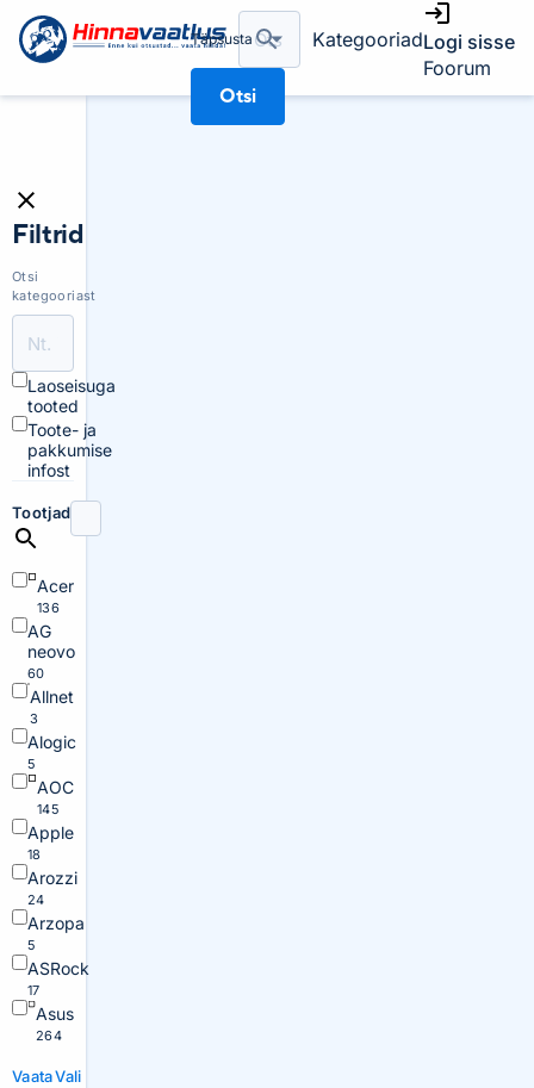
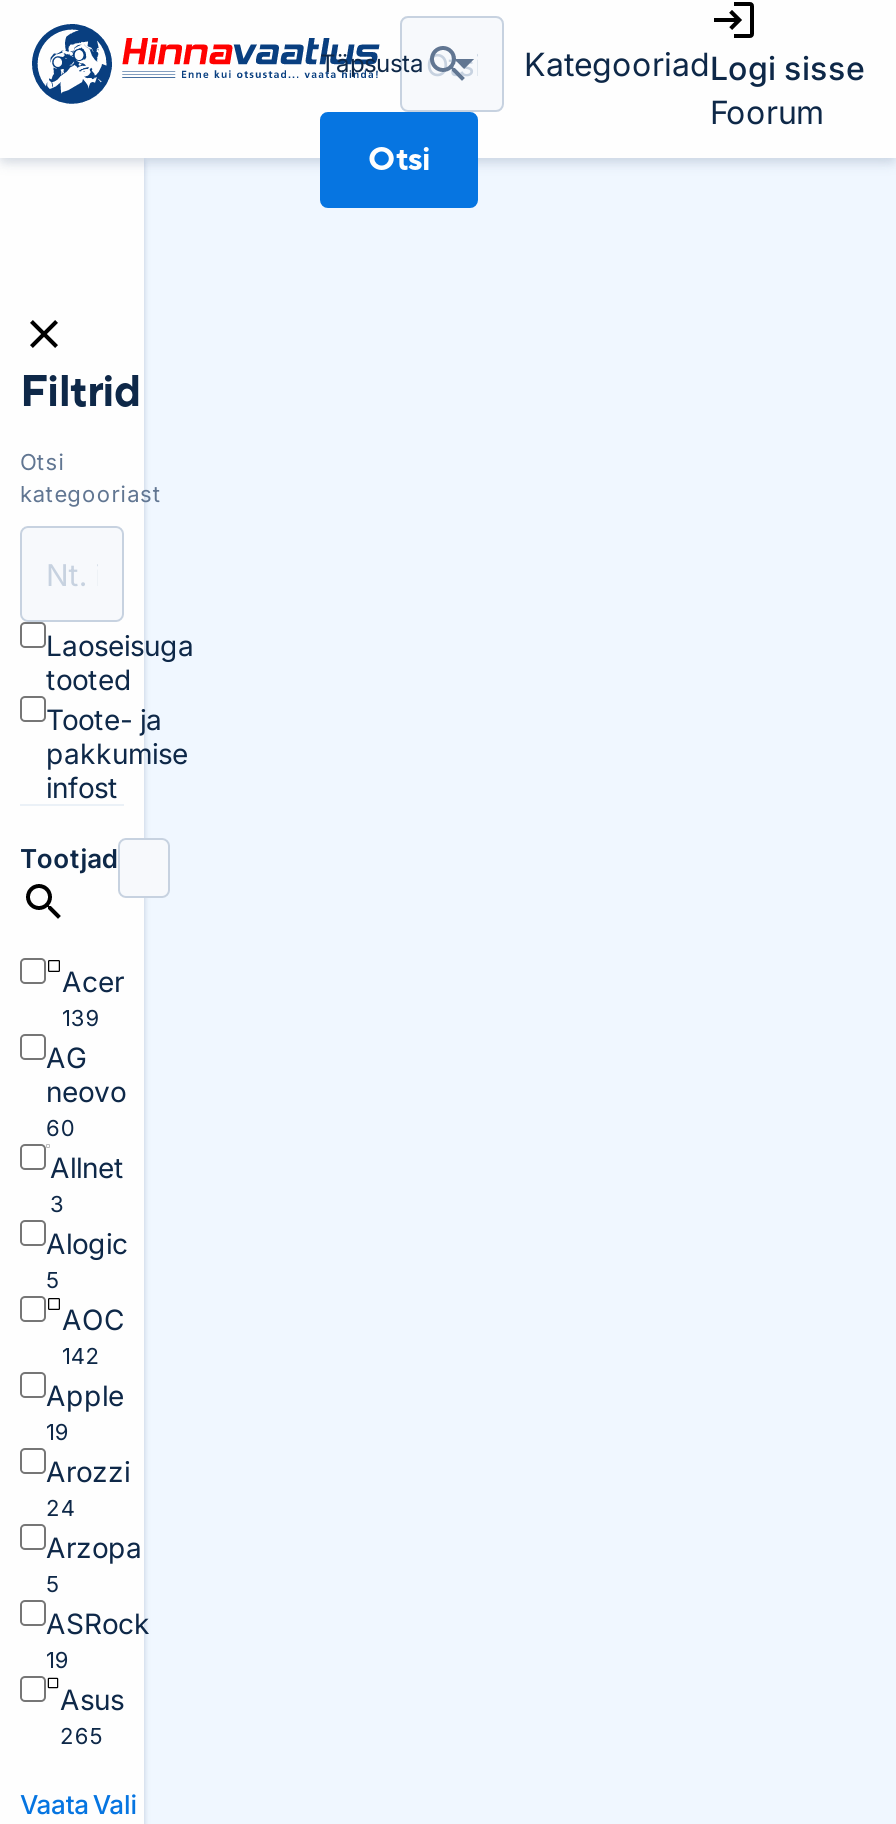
[37,599,60,616] 136 -> [62,1004,100,1032] 139
[37,801,60,817] 145 -> [62,1342,100,1370] 142
[27,846,41,863] 18 -> [46,1418,70,1446] 19
[27,982,40,999] 17 -> [46,1646,70,1674] 19
[36,1027,62,1044] 264 -> [60,1722,104,1750] 265

